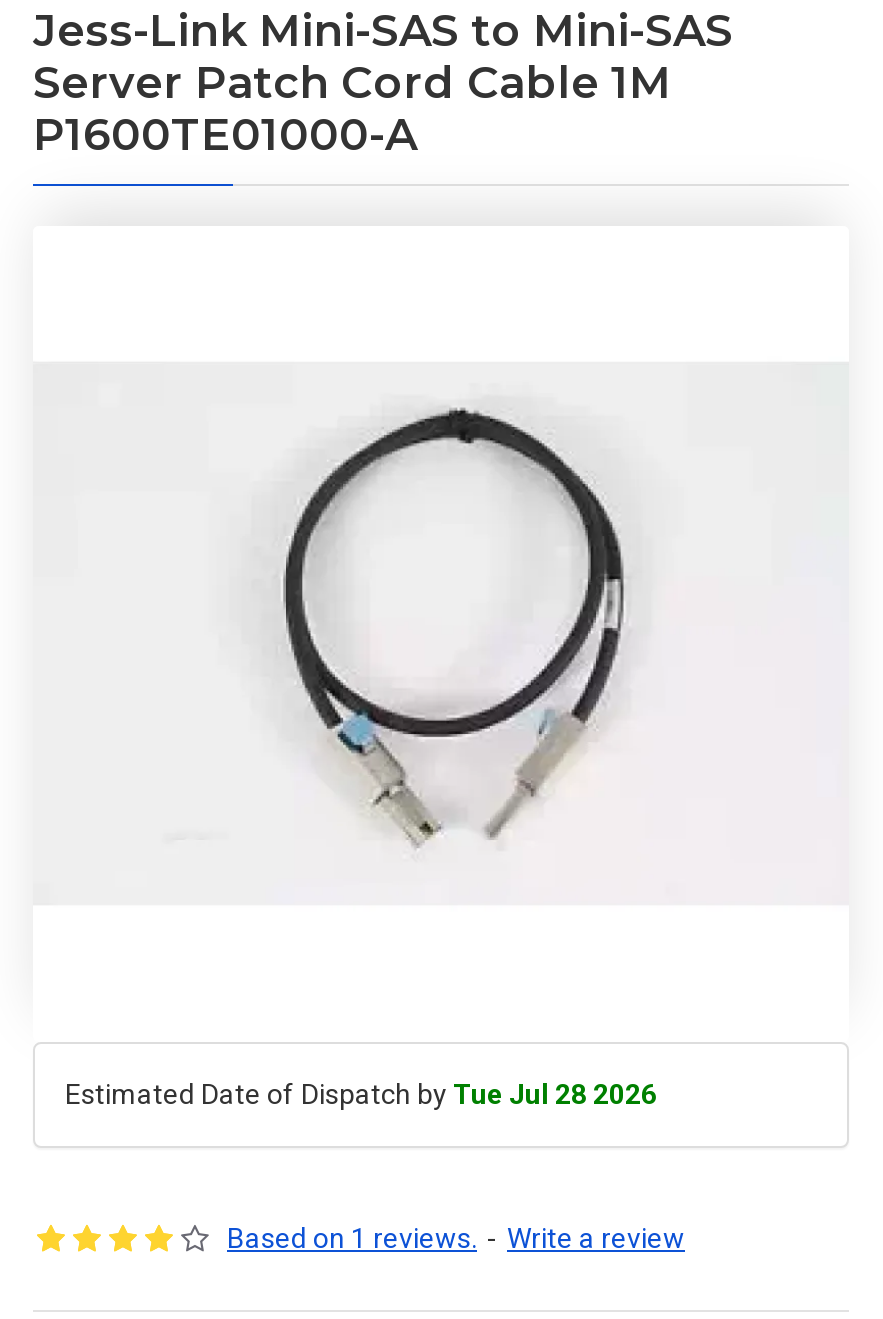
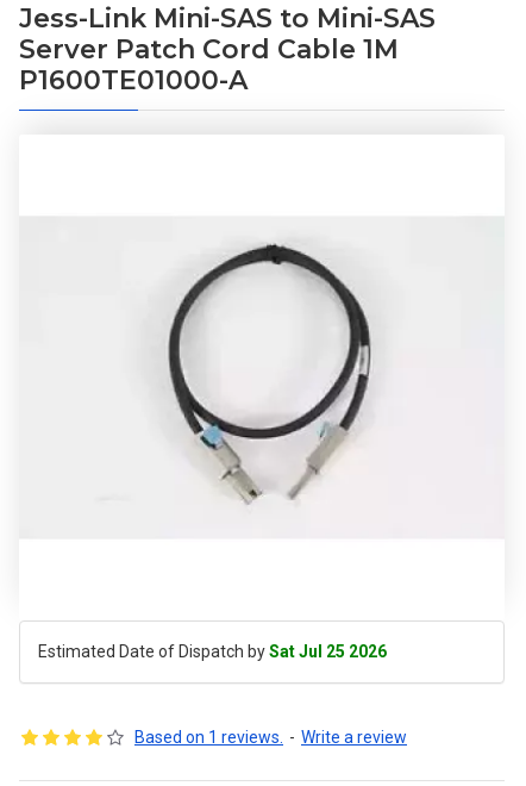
[65,1078,657,1110] Estimated Date of Dispatch by Tue Jul 28 2026 -> [38,642,387,661] Estimated Date of Dispatch by Sat Jul 25 2026

